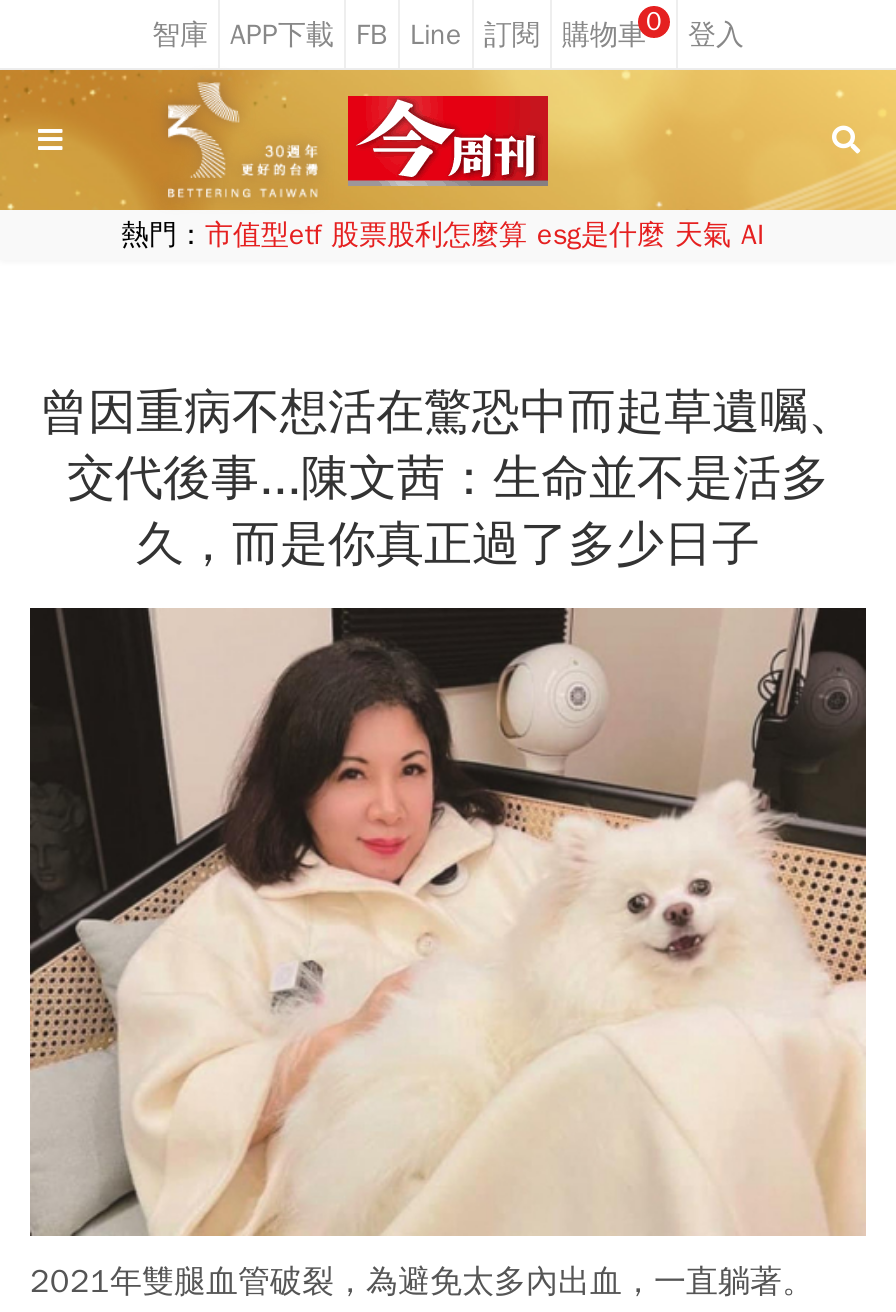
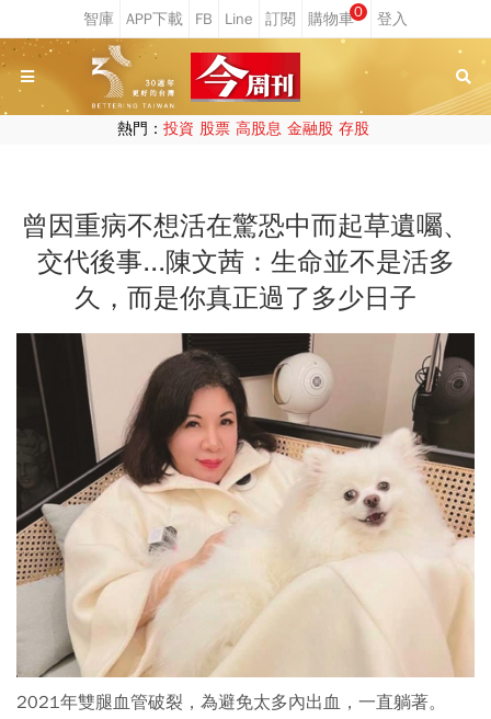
[121,218,765,252] 熱門：市值型etf 股票股利怎麼算 esg是什麼 天氣 AI -> [117,119,369,138] 熱門：投資 股票 高股息 金融股 存股

